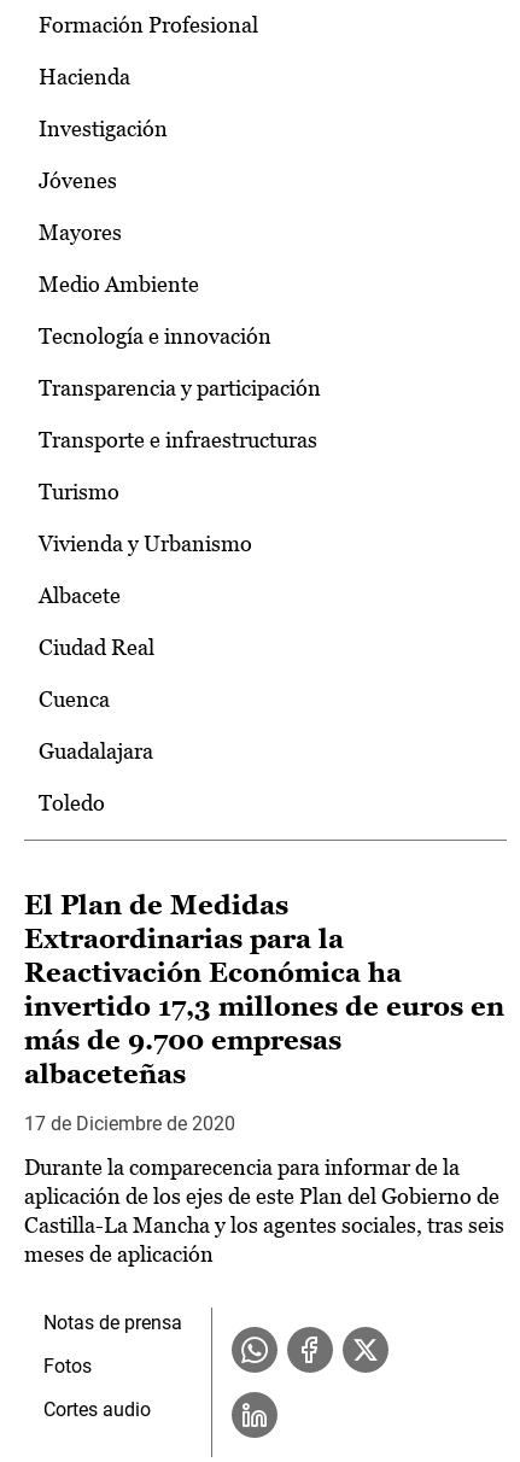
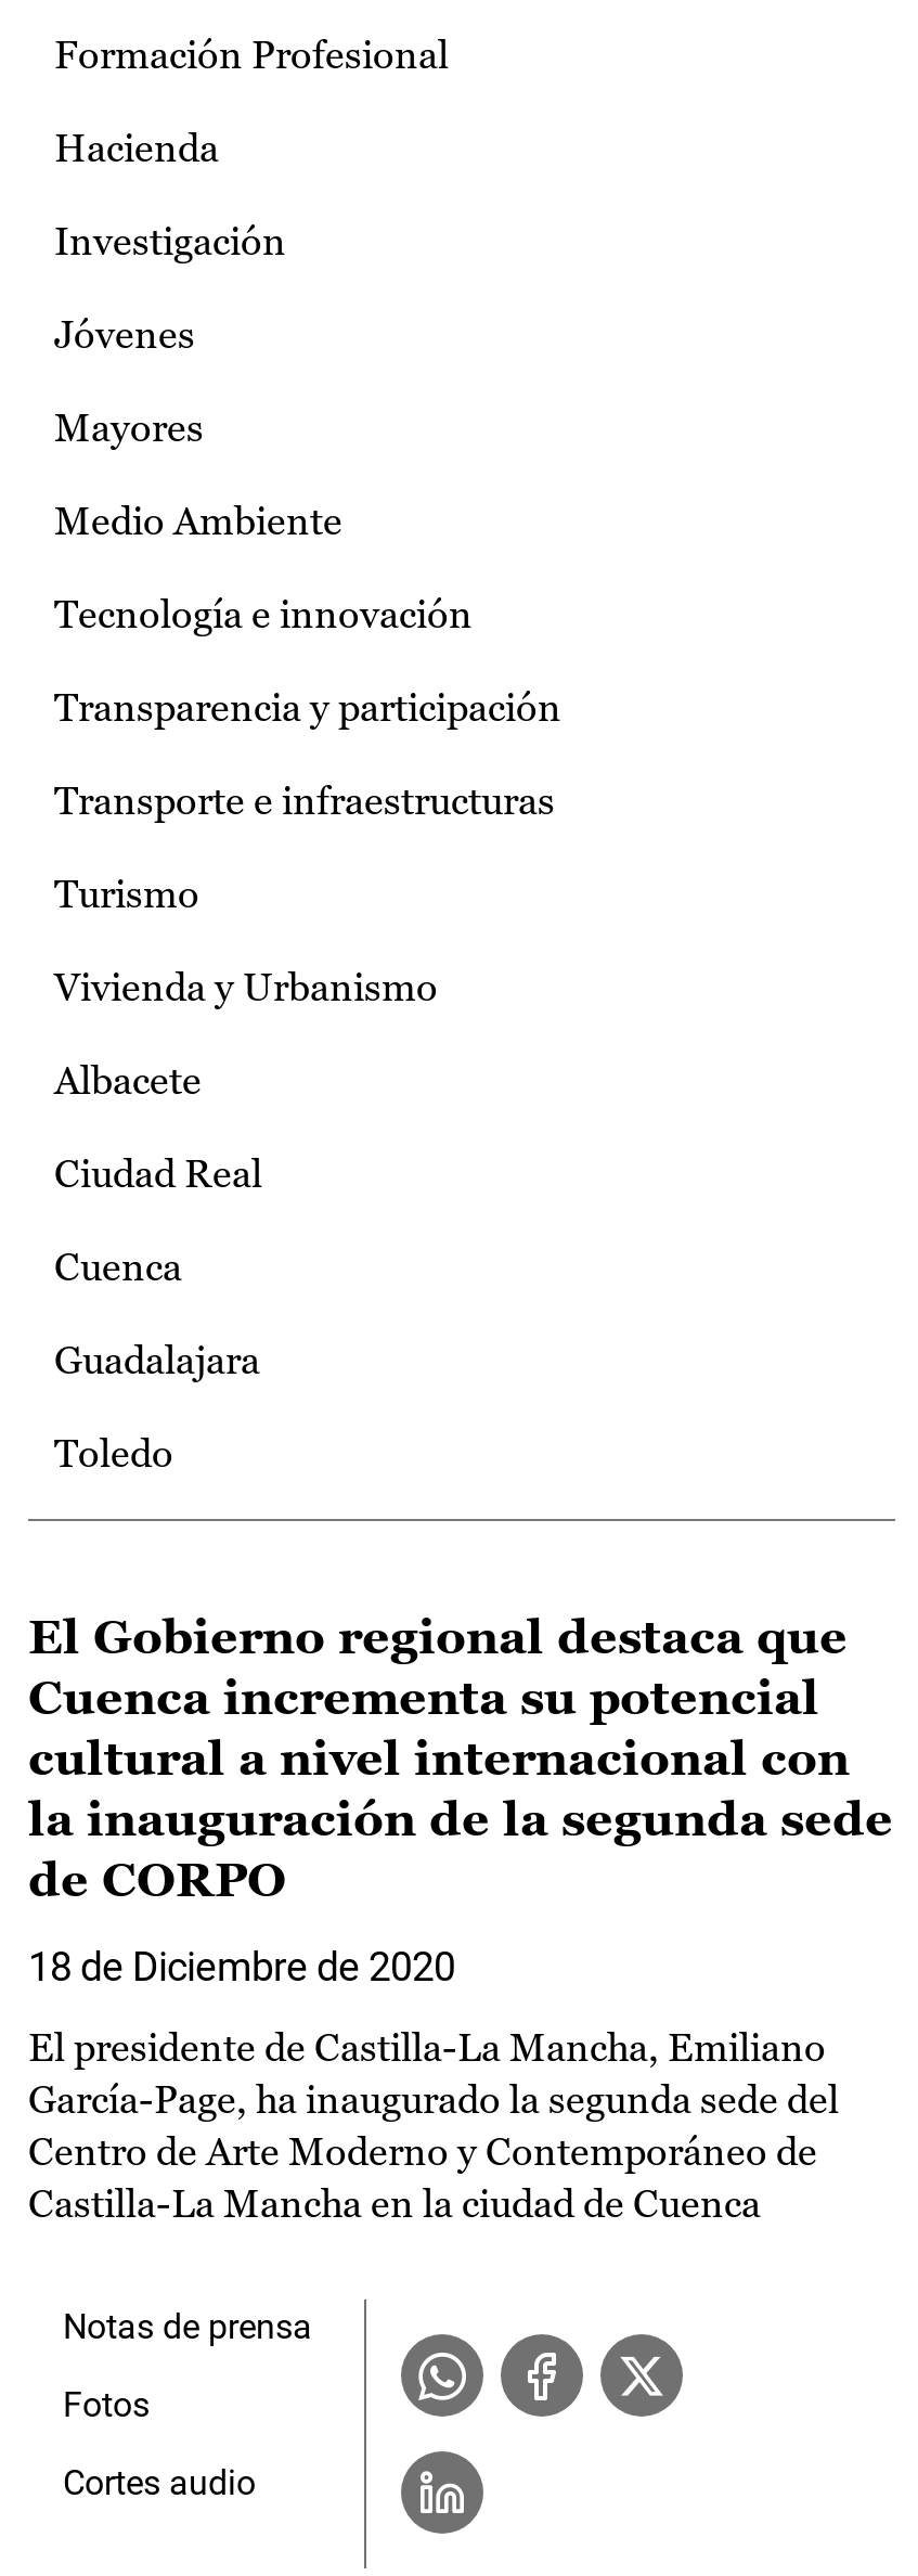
[24,890,504,1089] El Plan de Medidas | Extraordinarias para la | Reactivación Económica ha | invertido 17,3 millones de euros en | más de 9.700 empresas | albaceteñas -> [28,1610,893,1907] El Gobierno regional destaca que | Cuenca incrementa su potencial | cultural a nivel internacional con | la inauguración de la segunda sede | de CORPO
[24,1112,235,1135] 17 de Diciembre de 2020 -> [28,1944,455,1990] 18 de Diciembre de 2020
[24,1155,504,1267] Durante la comparecencia para informar de la | aplicación de los ejes de este Plan del Gobierno de | Castilla-La Mancha y los agentes sociales, tras seis | meses de aplicación -> [28,2024,839,2226] El presidente de Castilla-La Mancha, Emiliano | García-Page, ha inaugurado la segunda sede del | Centro de Arte Moderno y Contemporáneo de | Castilla-La Mancha en la ciudad de Cuenca

